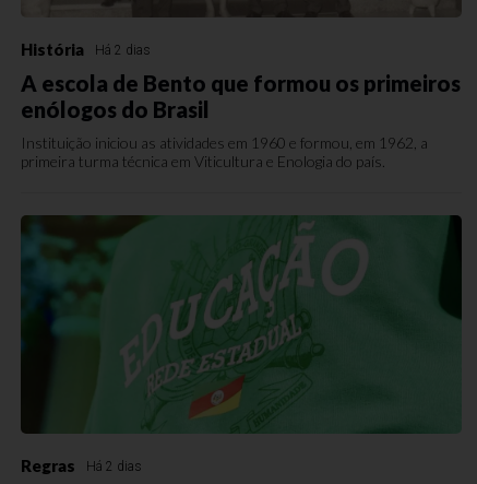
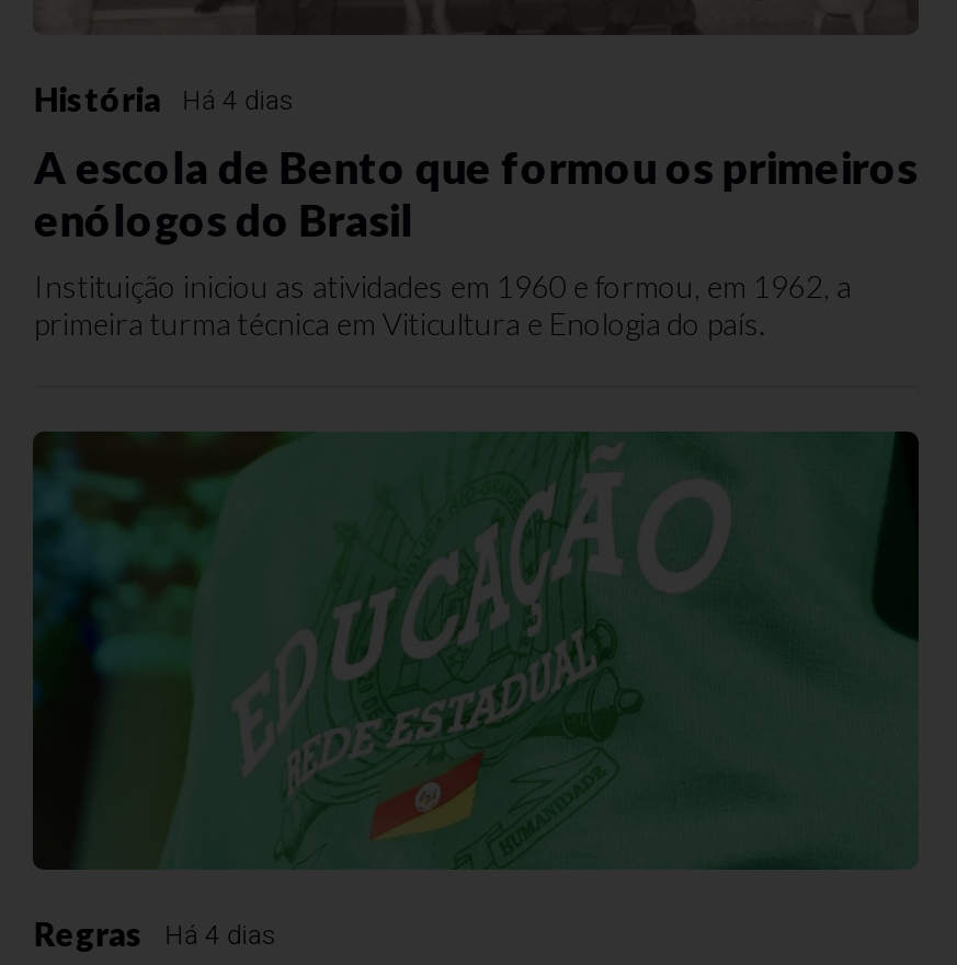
[21,40,151,59] História Há 2 dias -> [34,79,295,119] História Há 4 dias
[21,456,142,475] Regras Há 2 dias -> [34,914,277,953] Regras Há 4 dias

